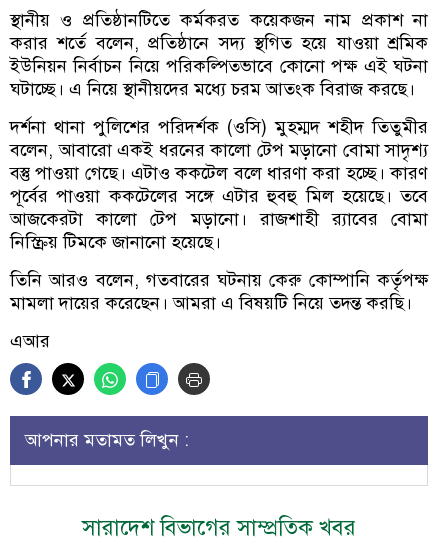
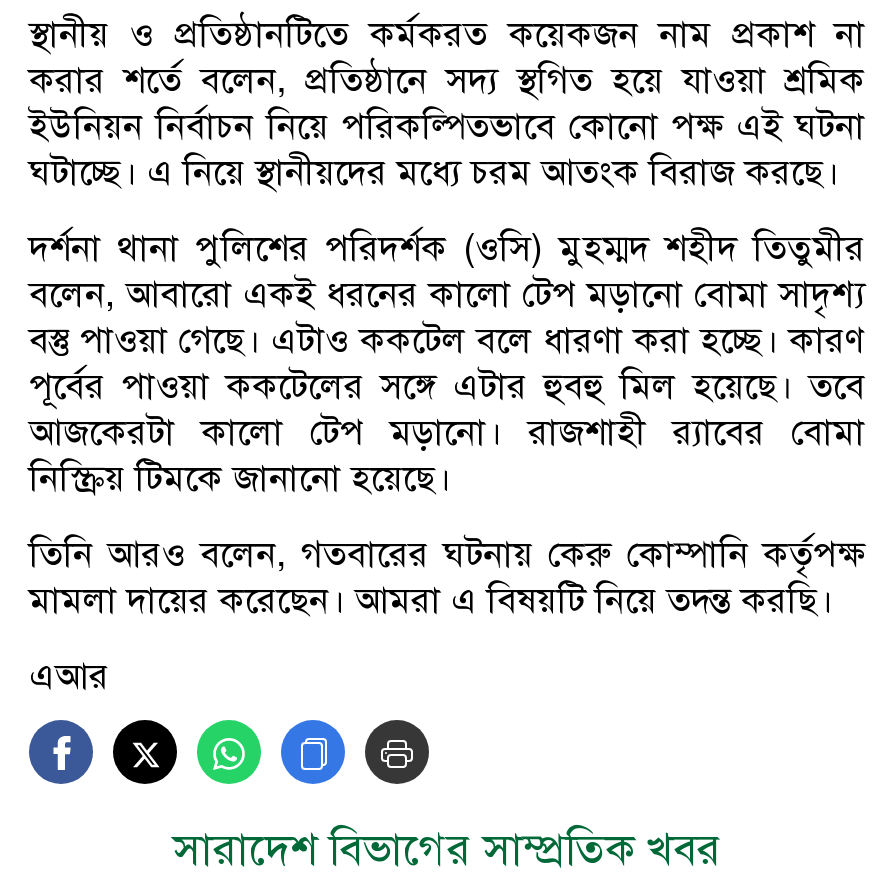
[25,429,189,451] আপনার মতামত লিখুন : -> none

